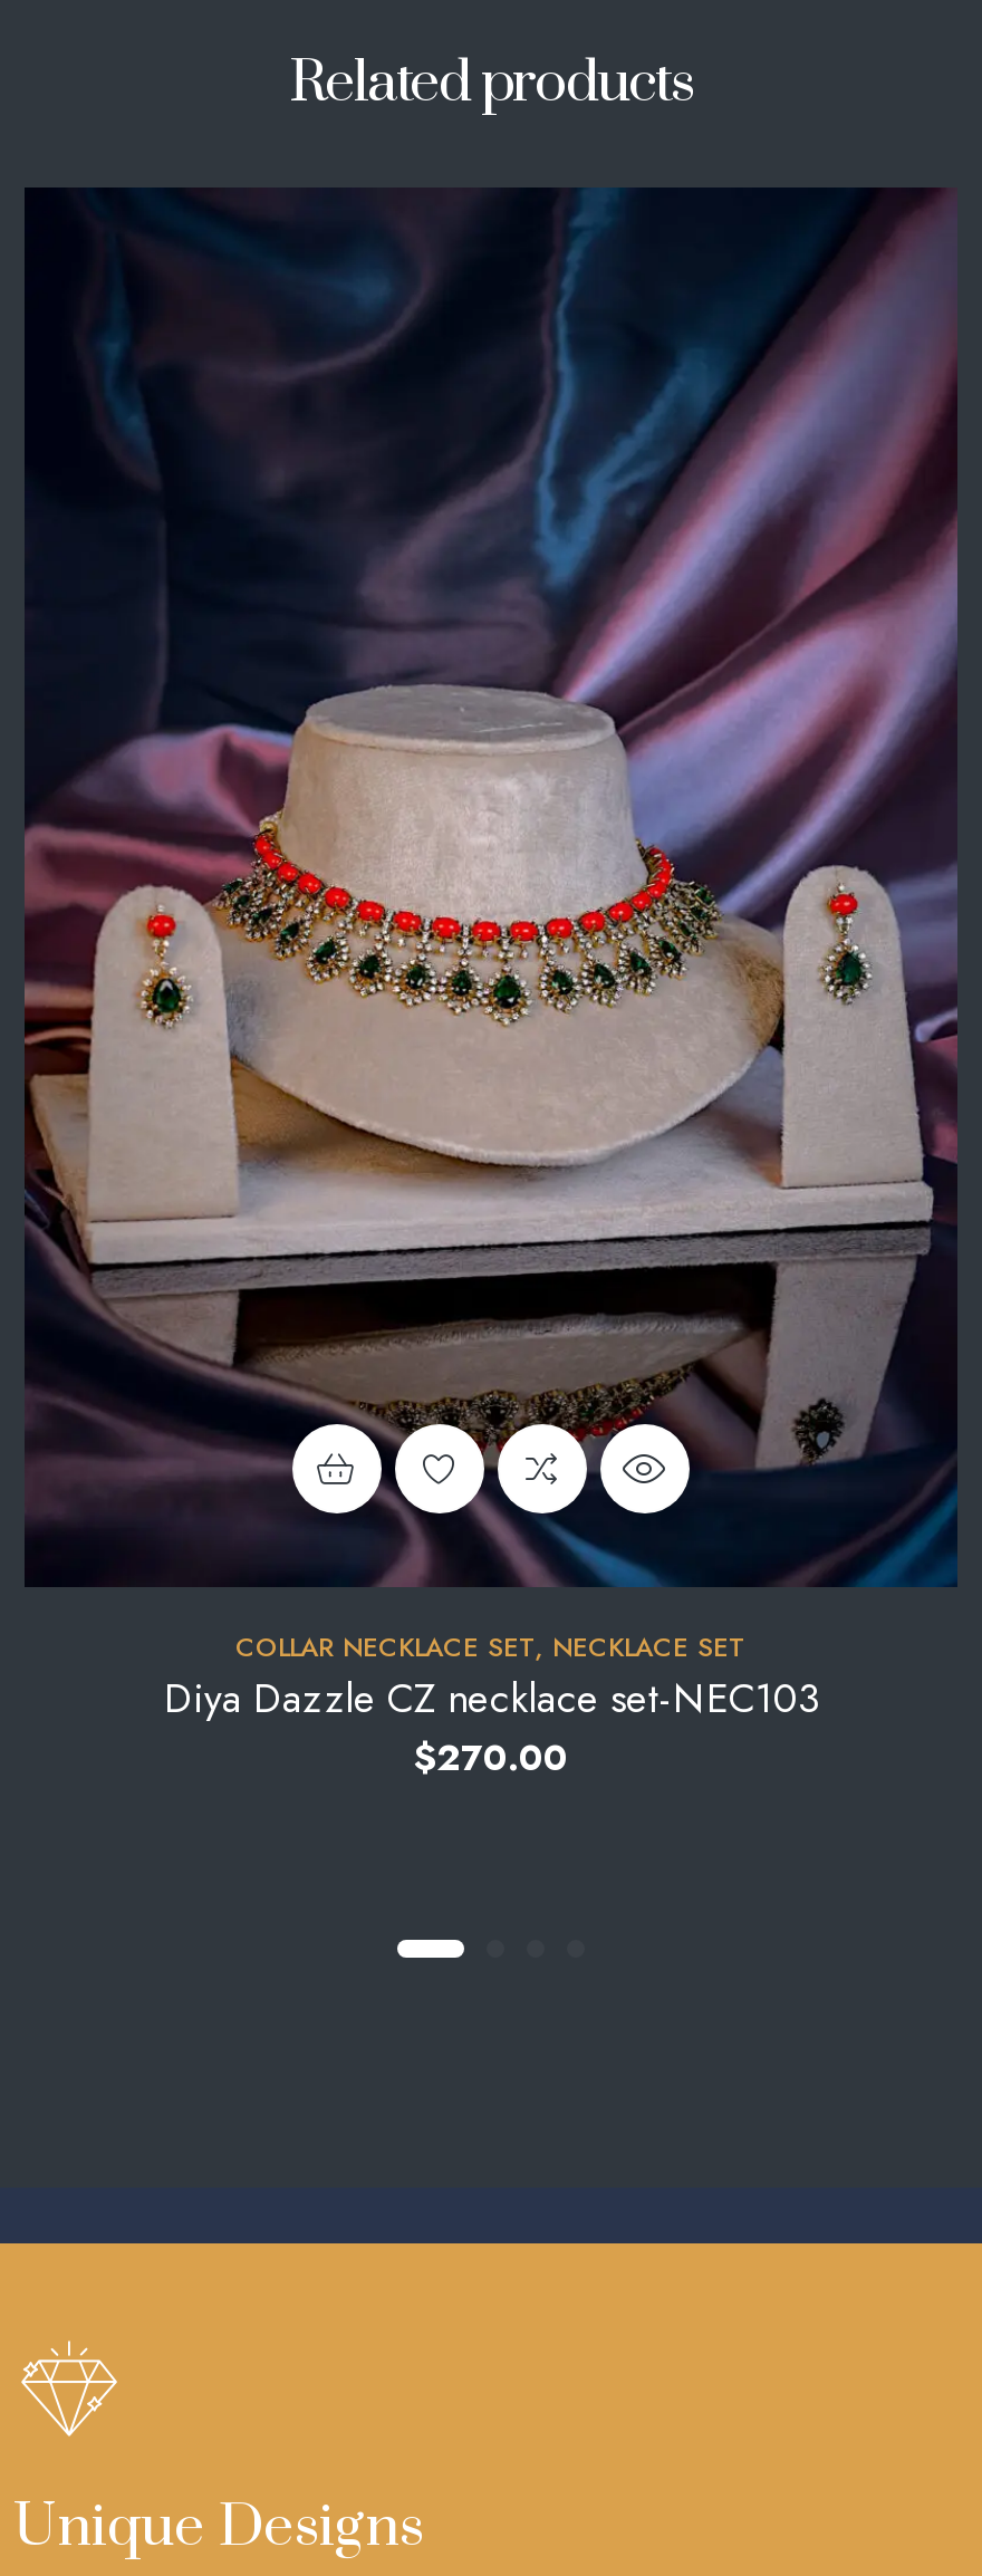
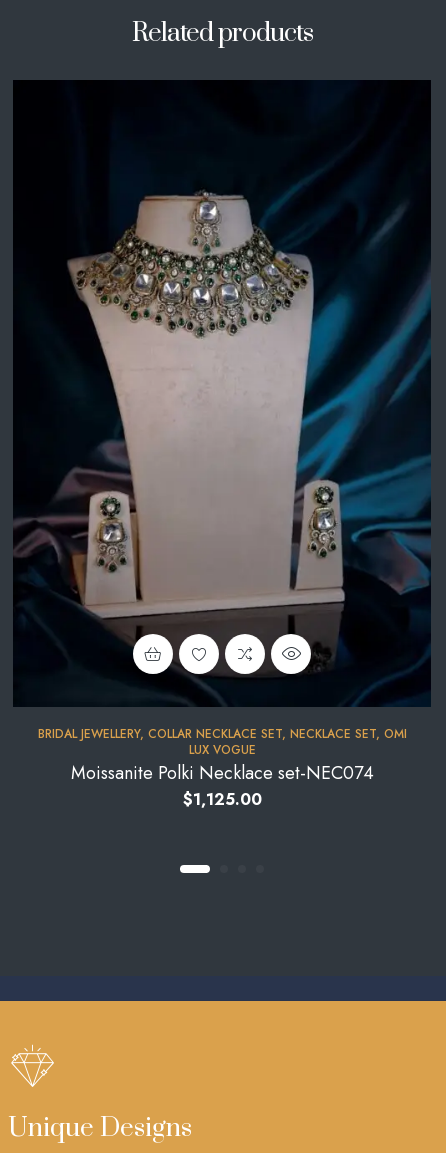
[25,188,957,1784] [image] | COLLAR NECKLACE SET, NECKLACE SET | Diya Dazzle CZ necklace set-NEC103 | $270.00 -> [13,80,431,811] [image] | BRIDAL JEWELLERY, COLLAR NECKLACE SET, NECKLACE SET, OMI | LUX VOGUE | Moissanite Polki Necklace set-NEC074 | $1,125.00

